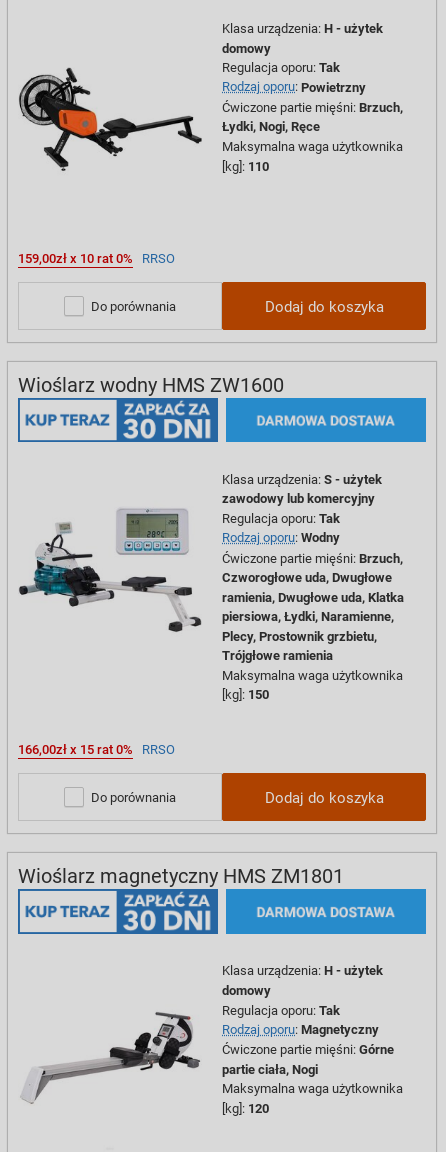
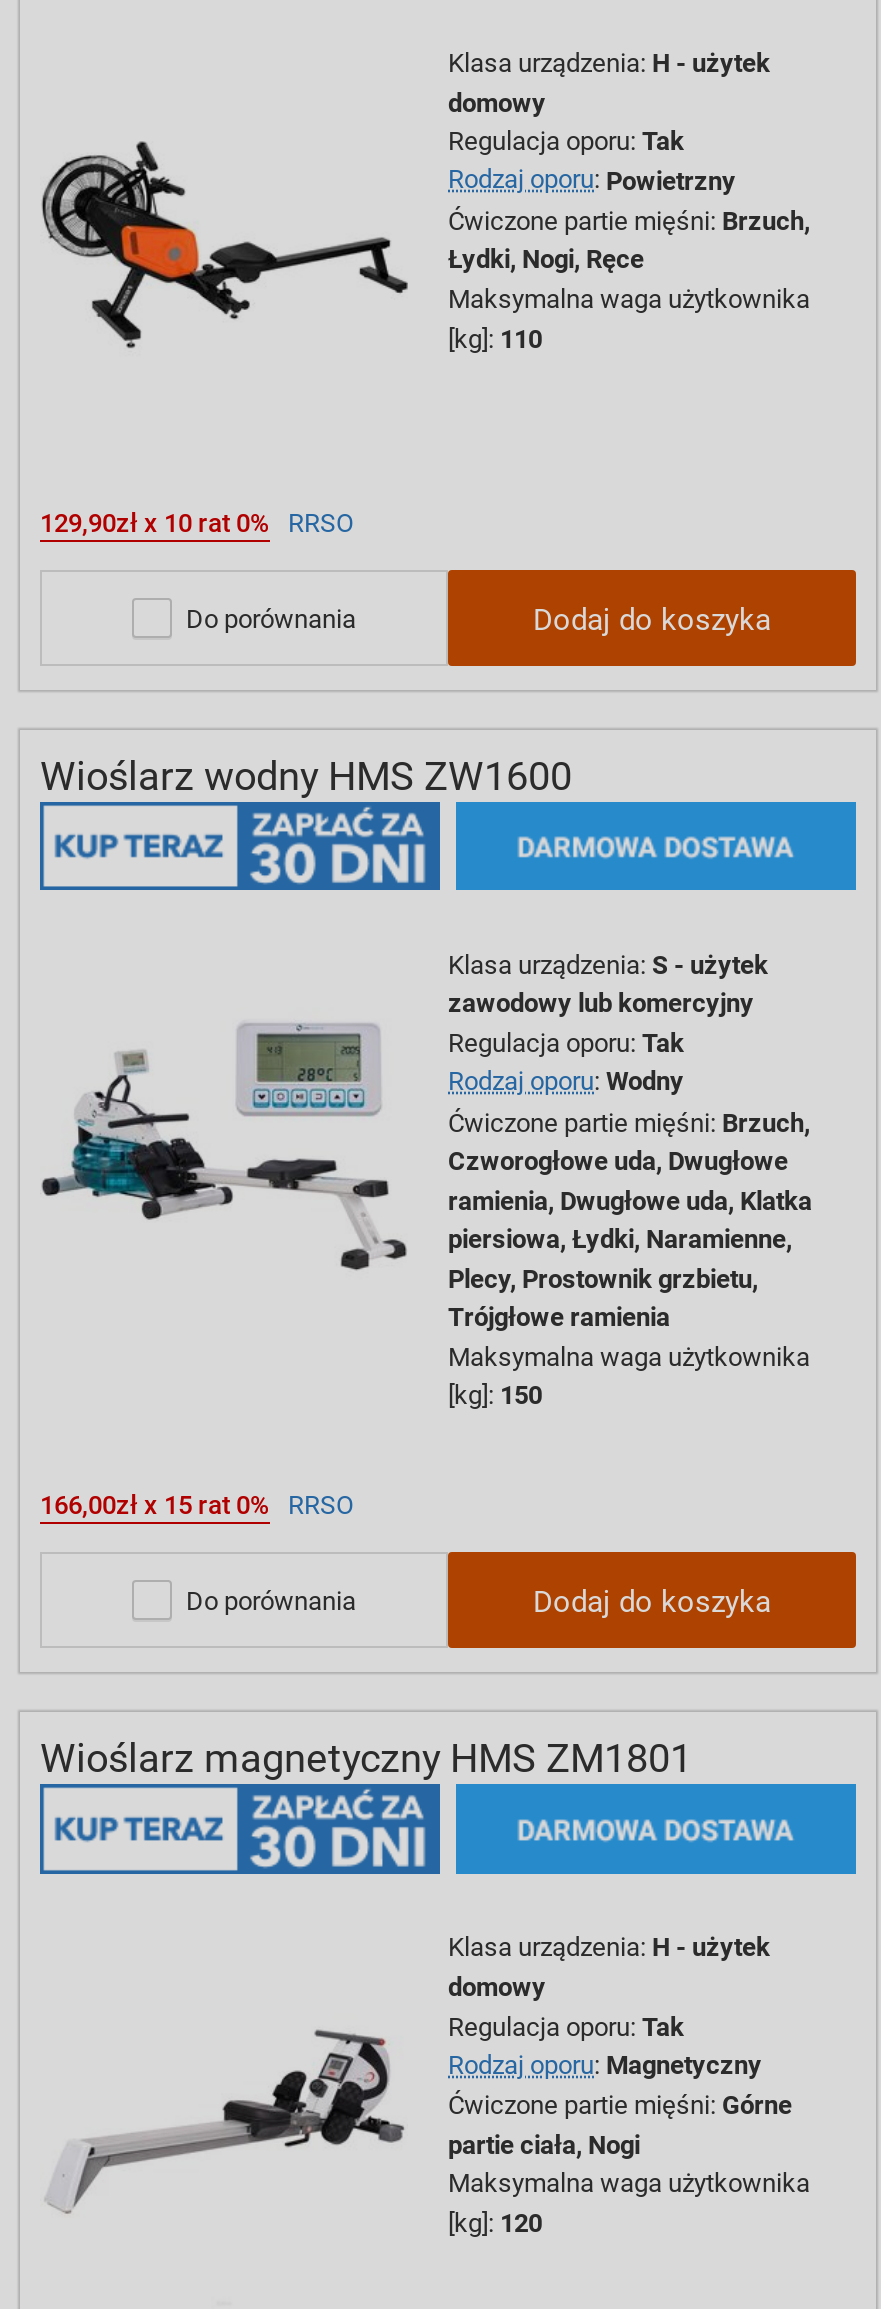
[18,249,175,267] 159,00zł x 10 rat 0% RRSO -> [40,503,354,539] 129,90zł x 10 rat 0% RRSO

